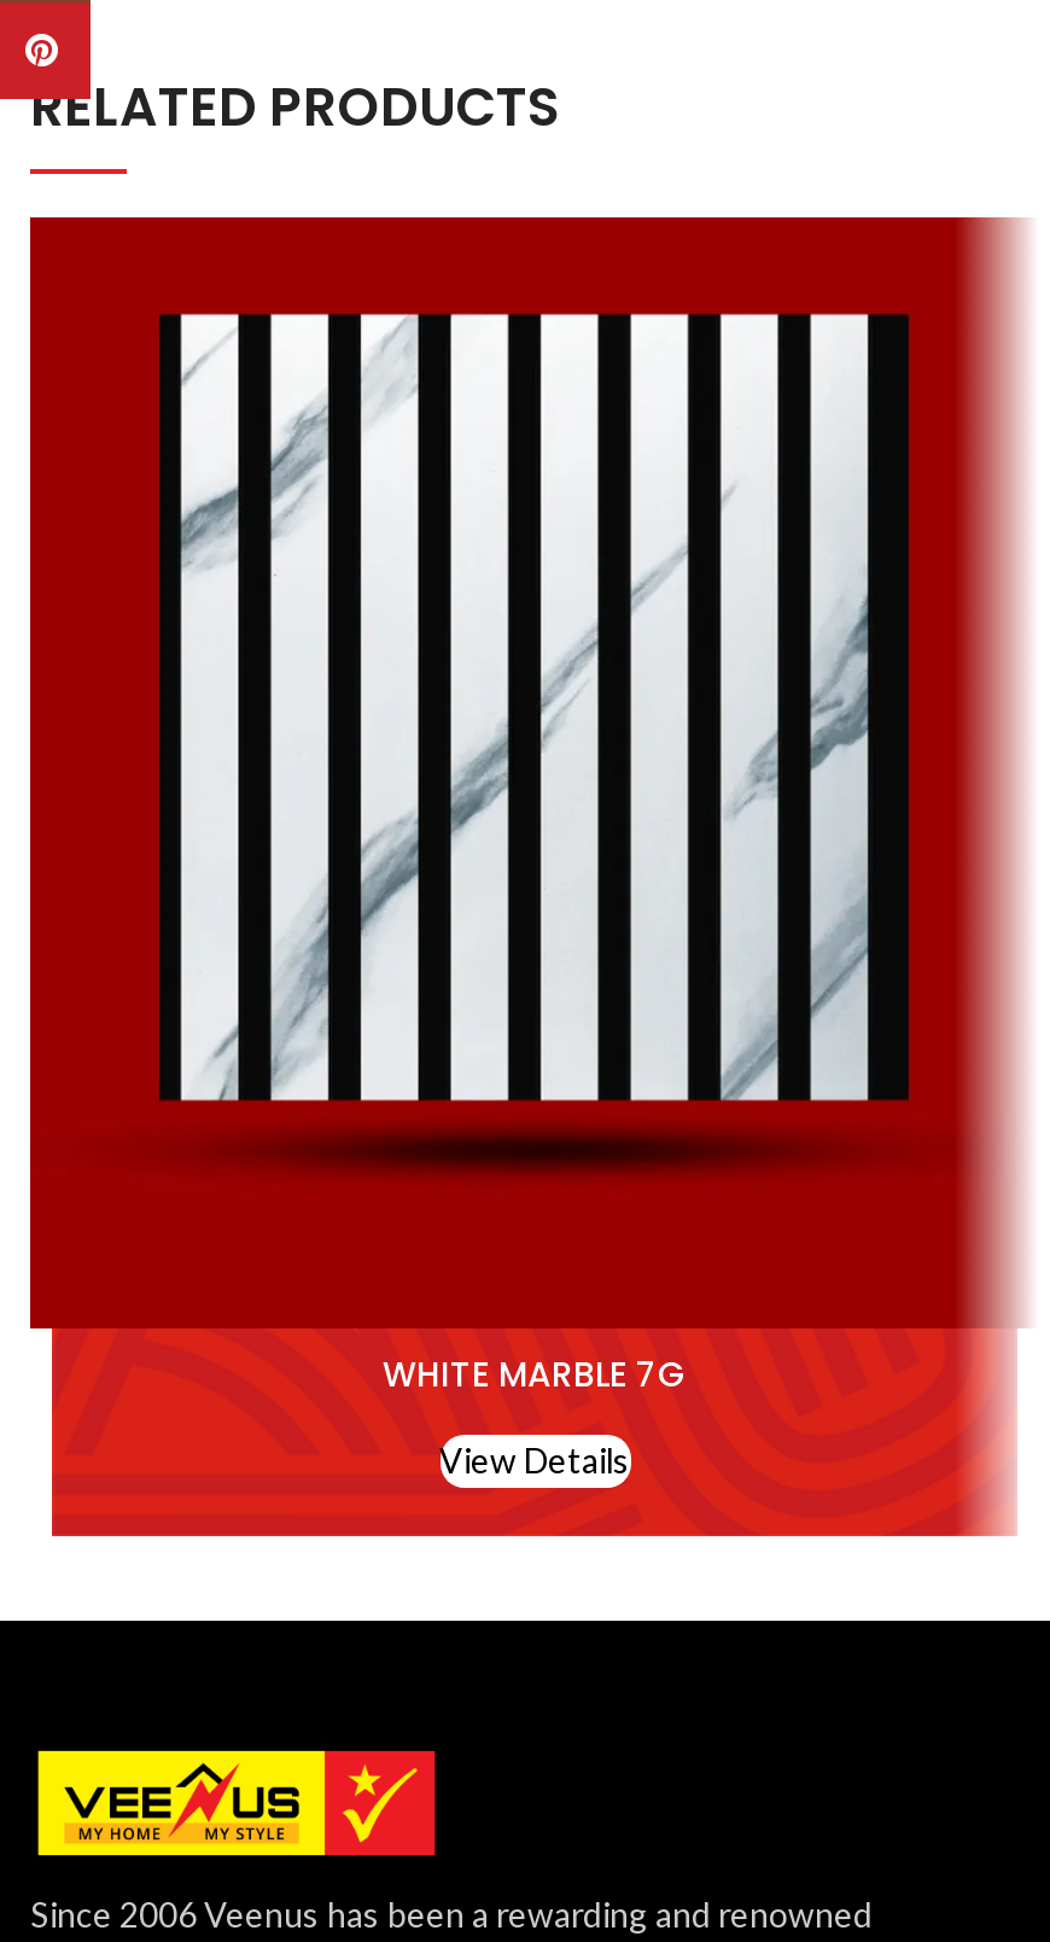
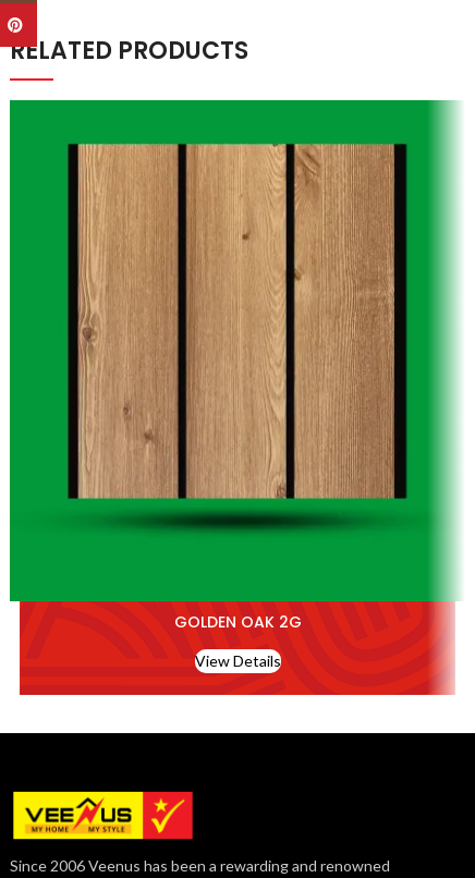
[28,215,1022,1399] [image] | WHITE MARBLE 7G -> [9,99,458,633] [image] | GOLDEN OAK 2G

